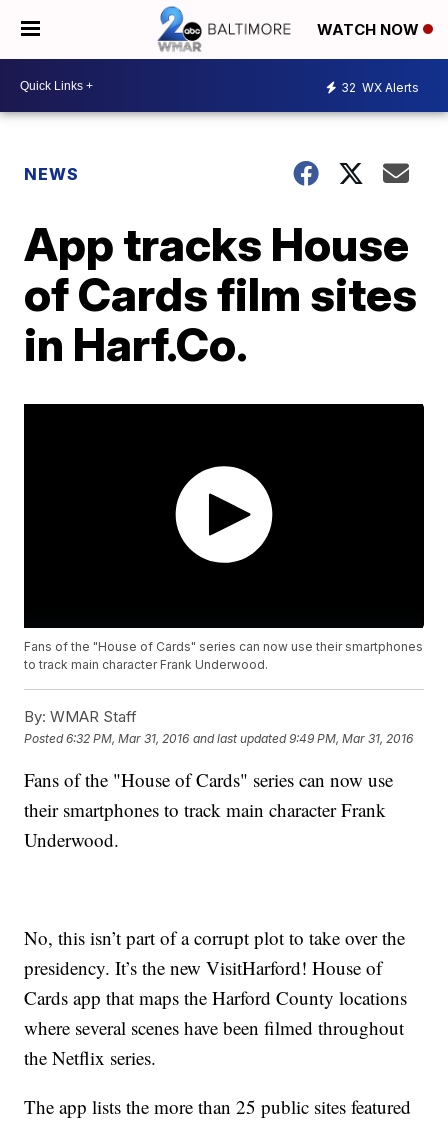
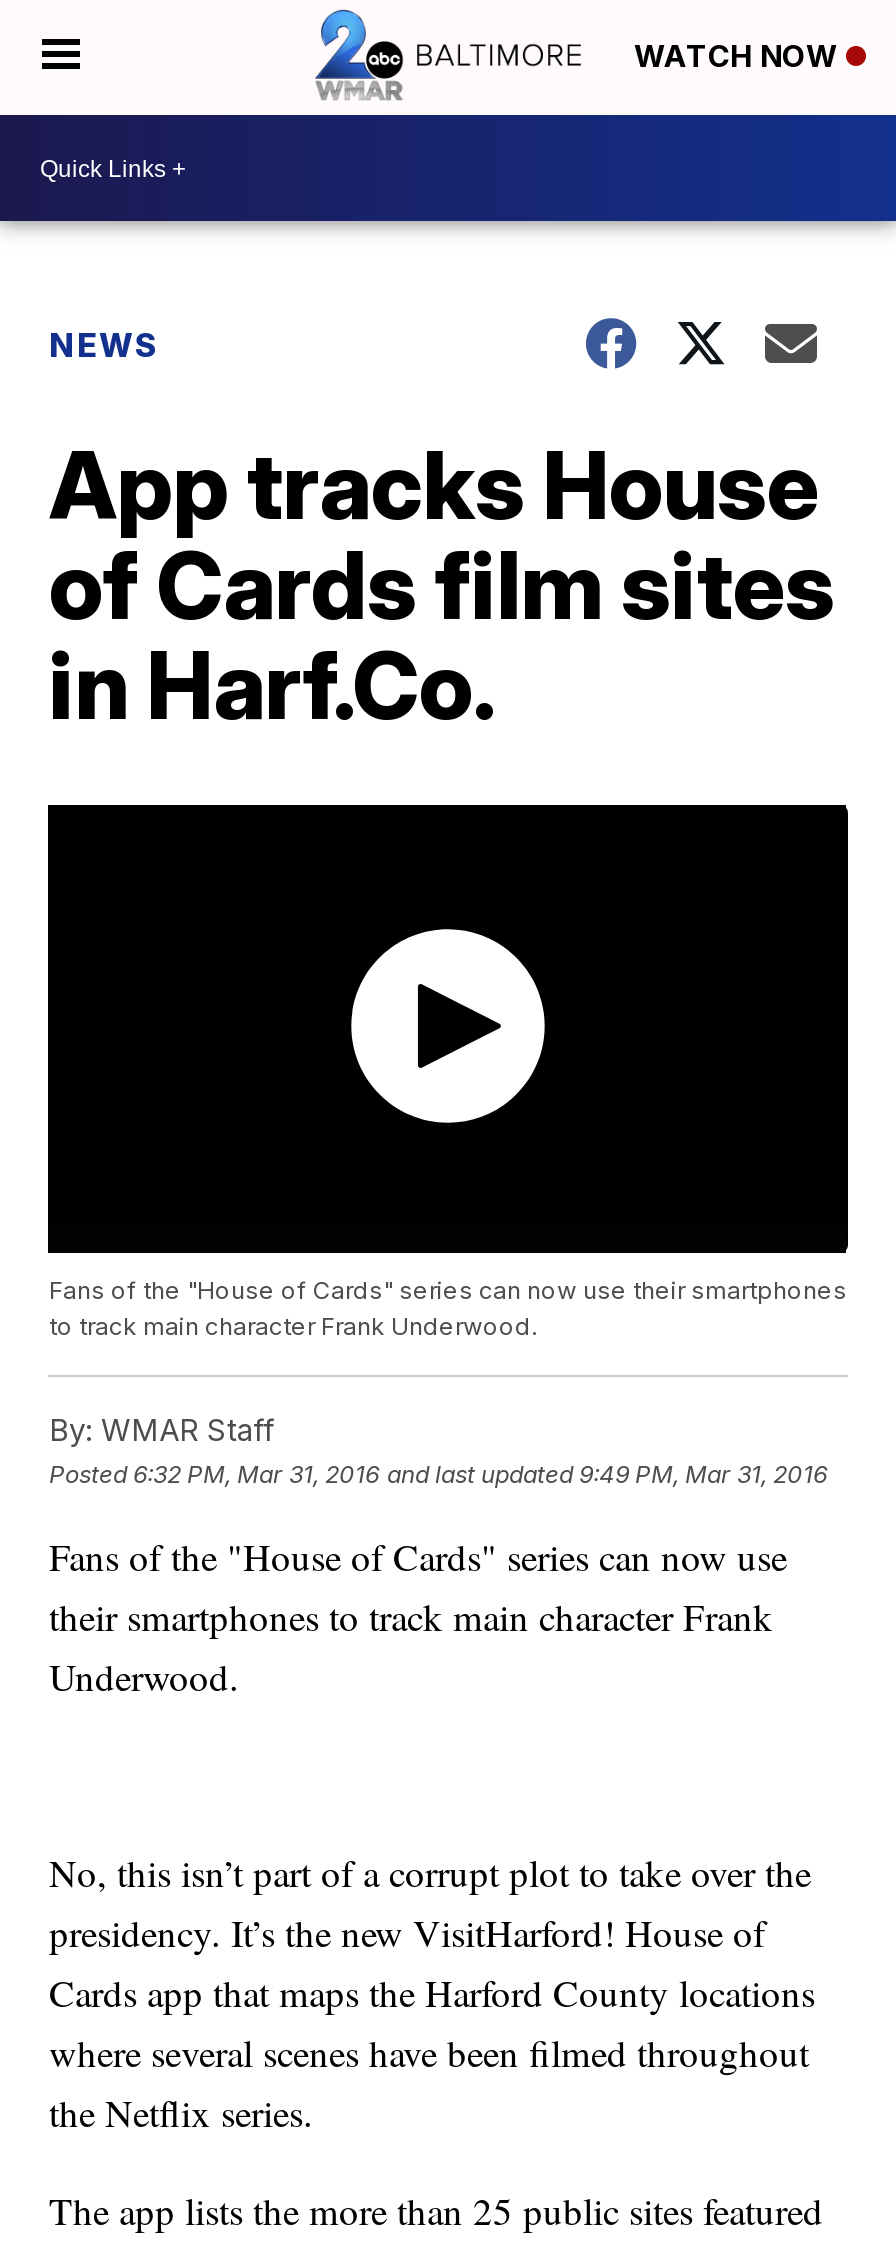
[341,79,419,94] 32 WX Alerts -> none

